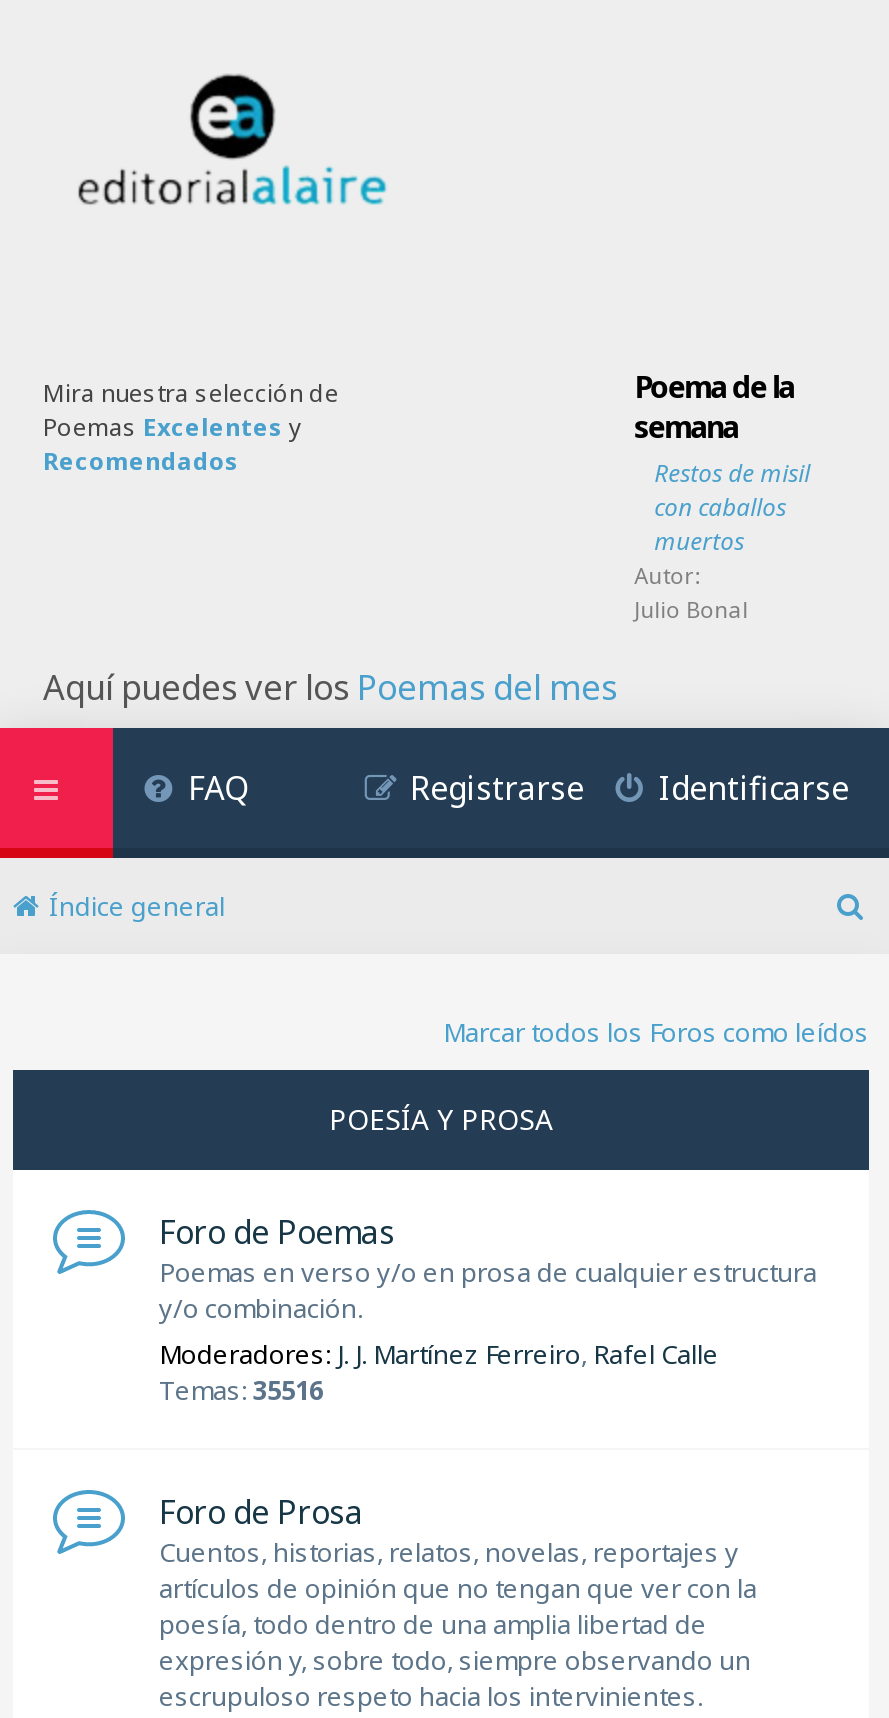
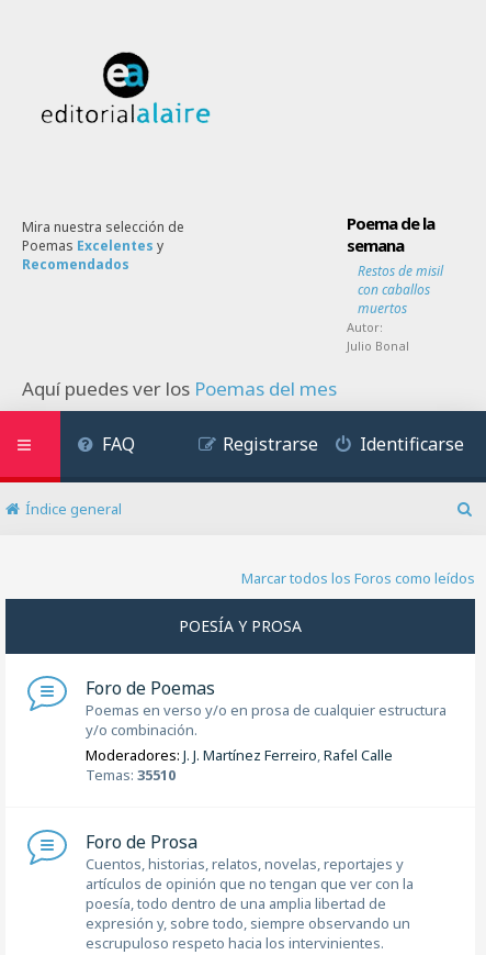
[159,1371,323,1407] Temas: 35516 -> [86,764,176,784] Temas: 35510

